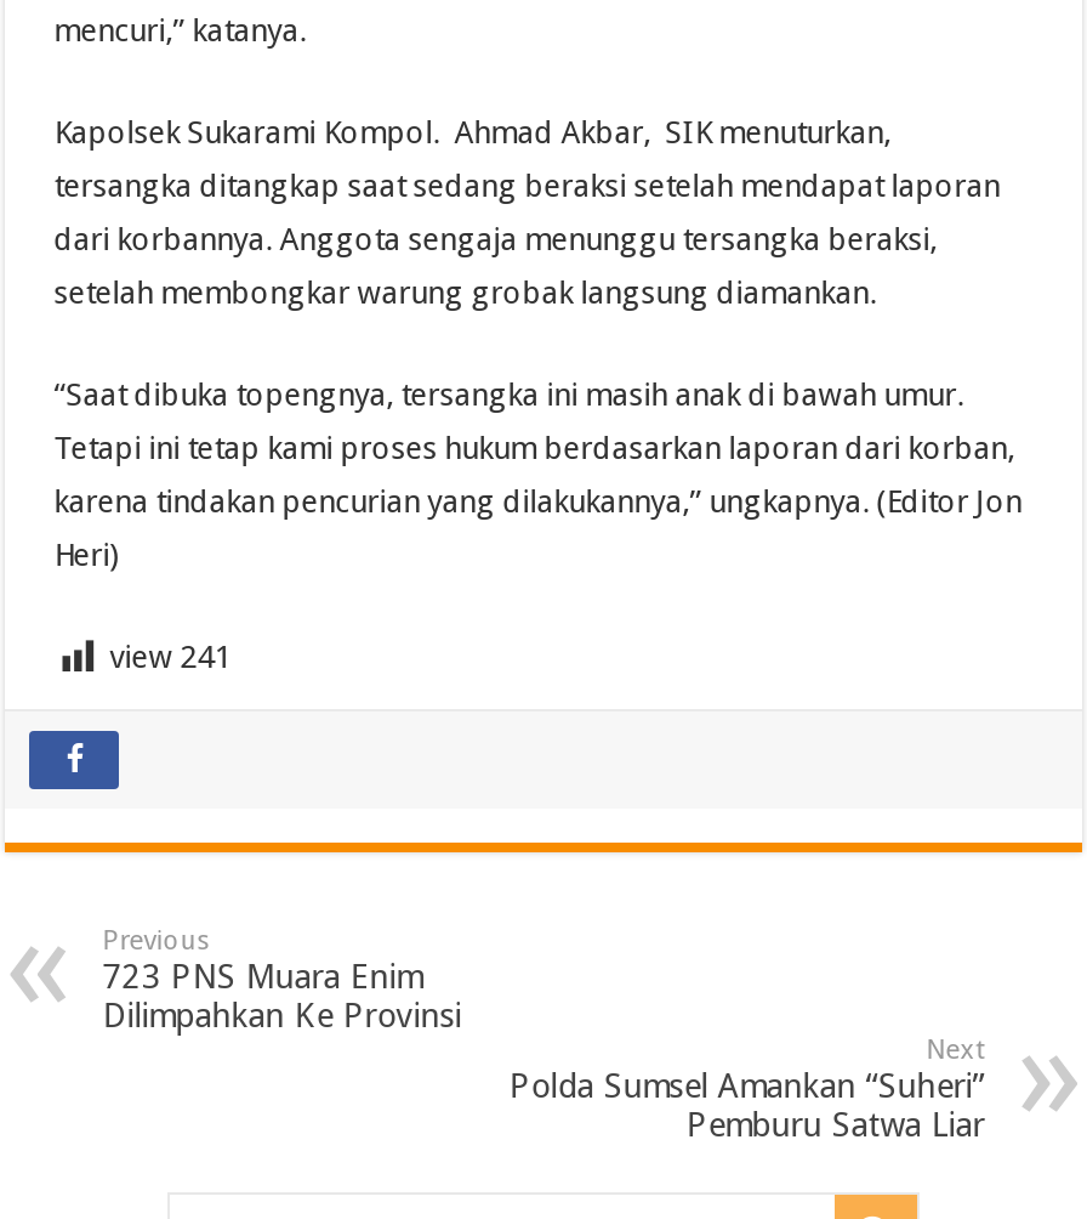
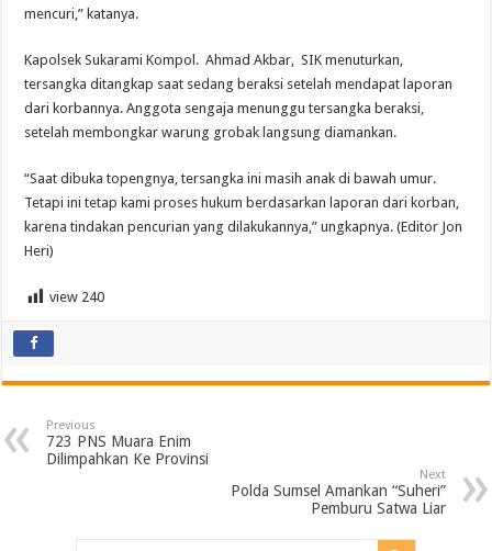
[110,639,231,676] view 241 -> [50,289,105,305] view 240

